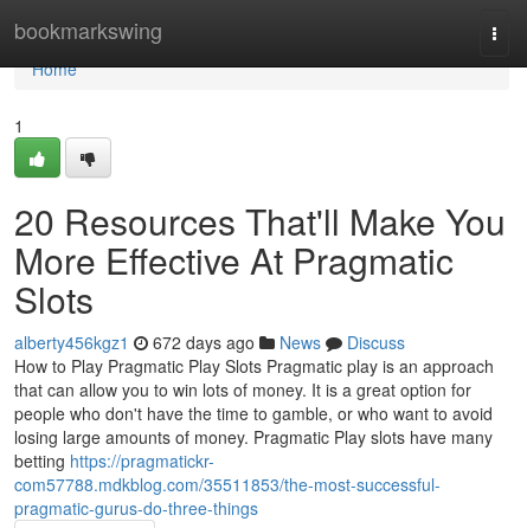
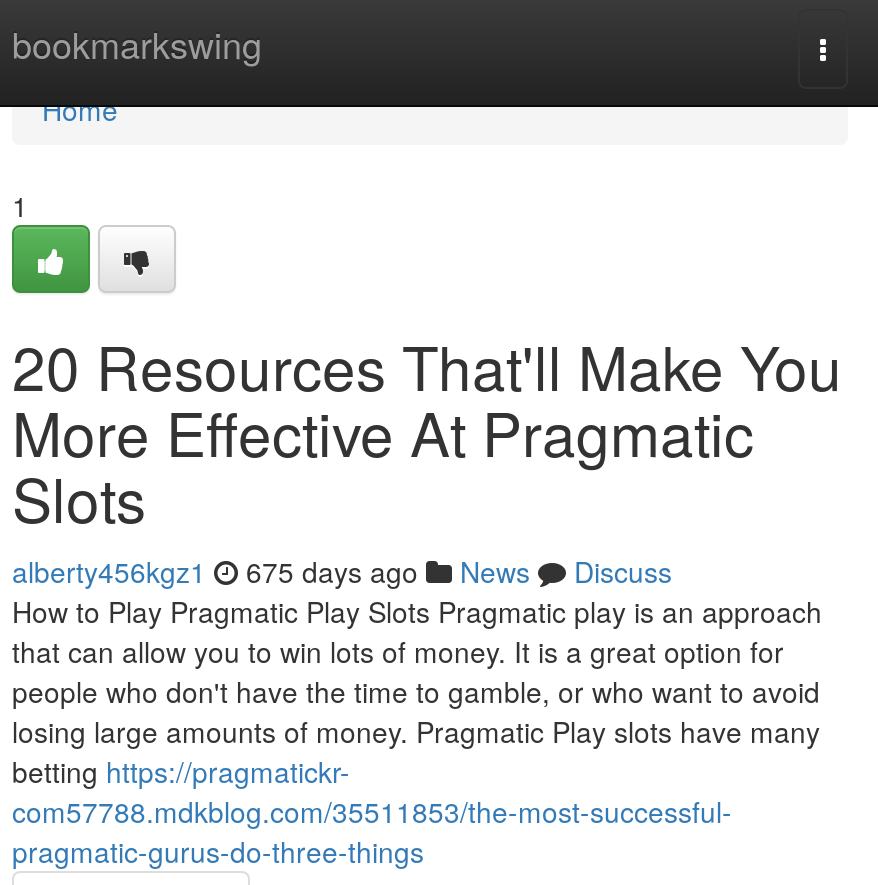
[14,330,405,354] alberty456kgz1 672 days ago News Discuss -> [12,551,672,591] alberty456kgz1 675 days ago News Discuss

